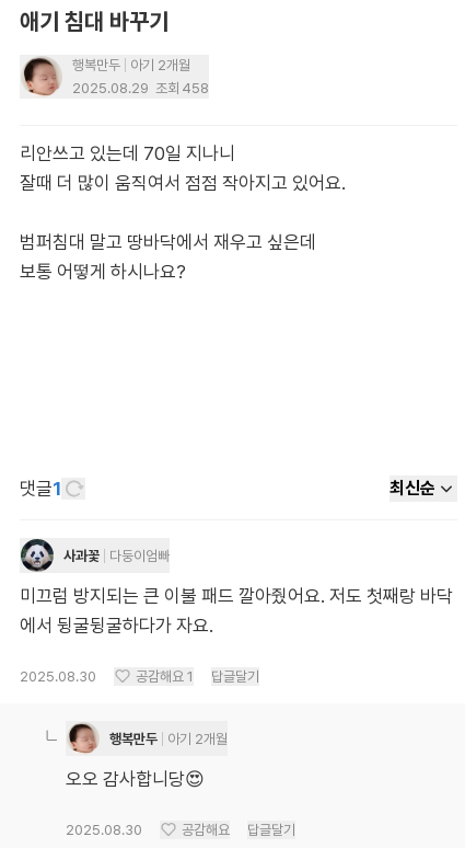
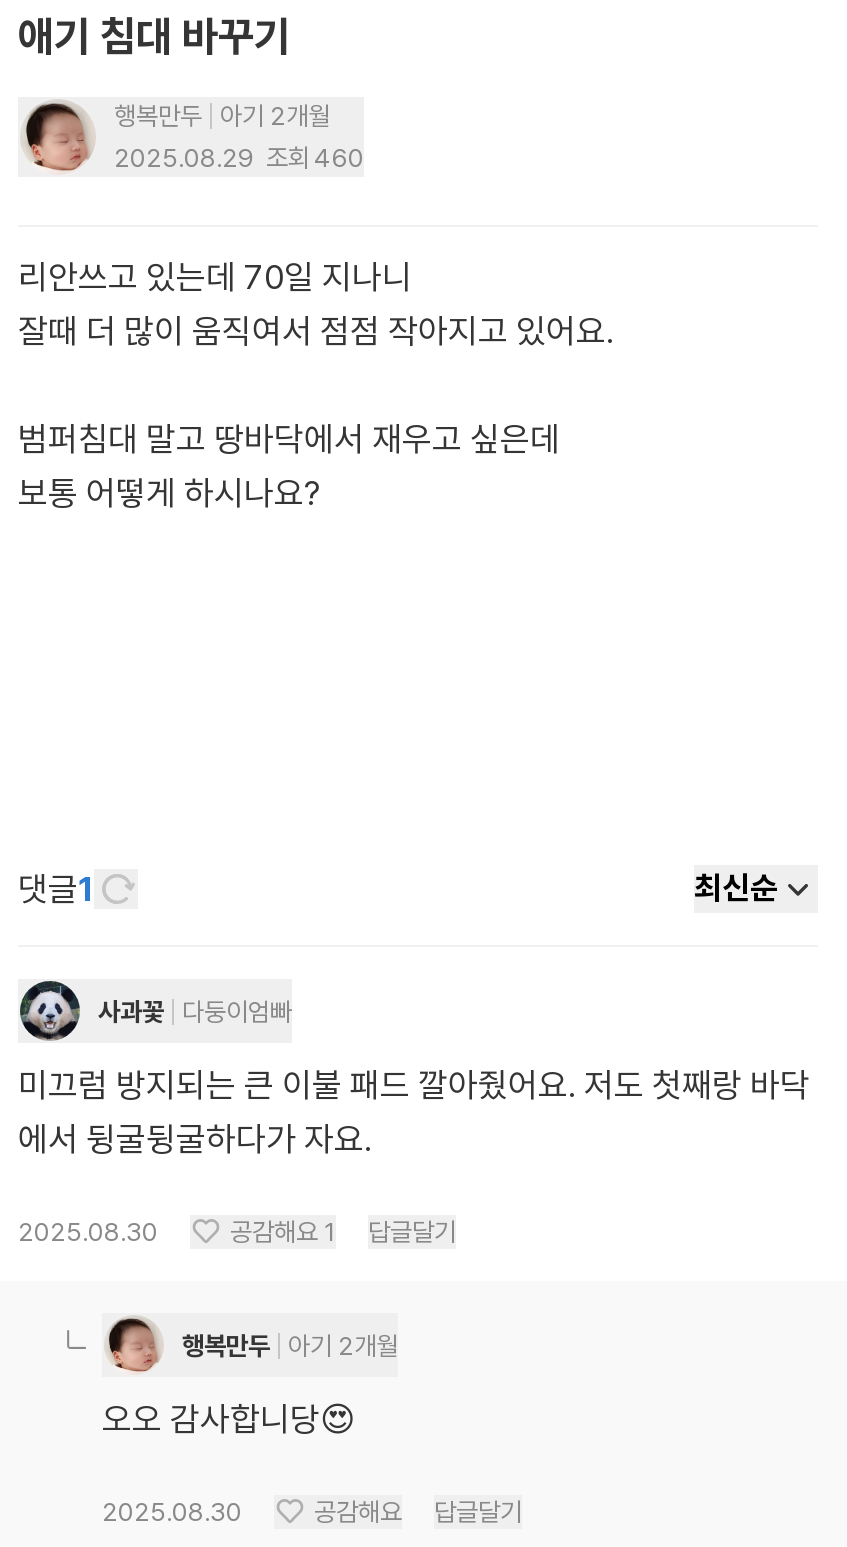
[72,80,209,96] 2025.08.29 조회 458 -> [114,143,364,173] 2025.08.29 조회 460

